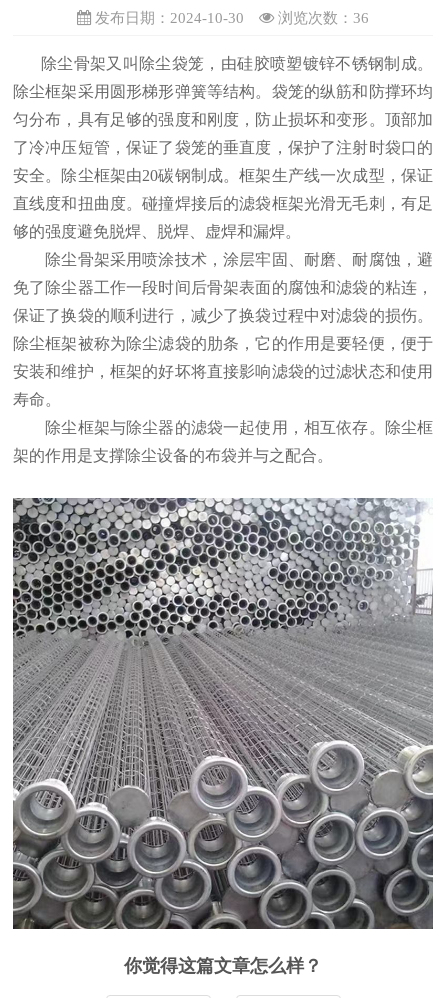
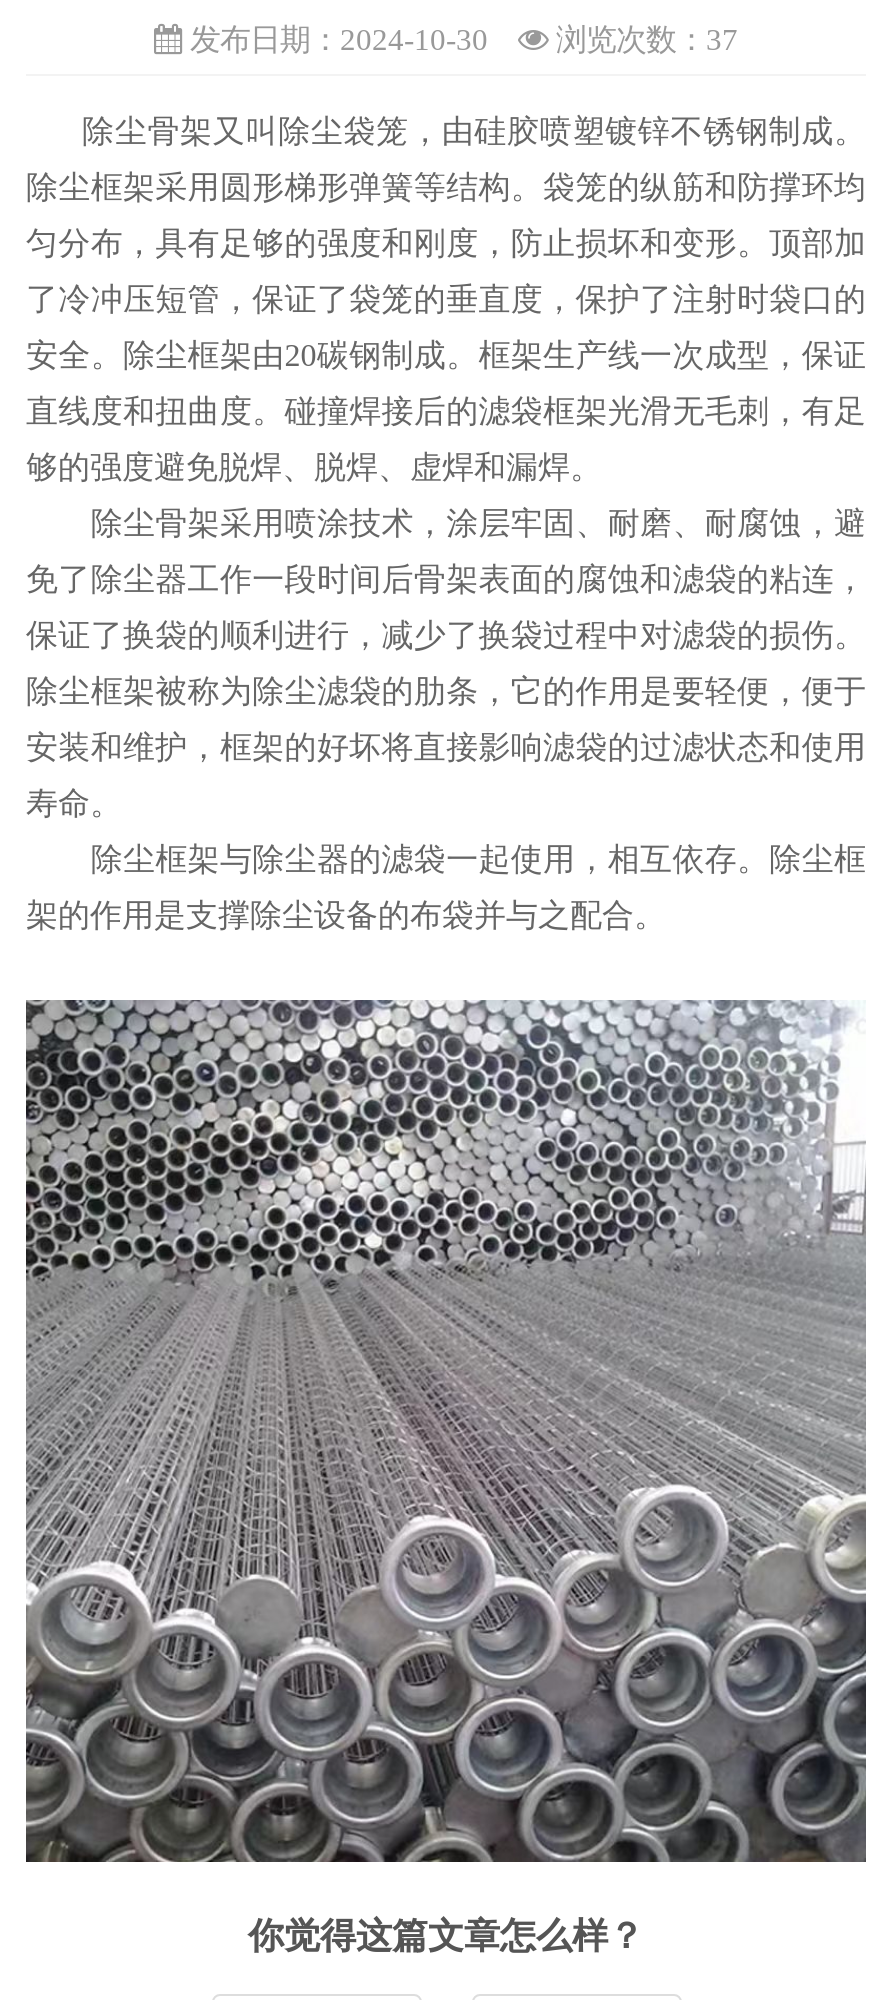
[91,9,369,26] 发布日期：2024-10-30 浏览次数：36 -> [182,22,738,56] 发布日期：2024-10-30 浏览次数：37

